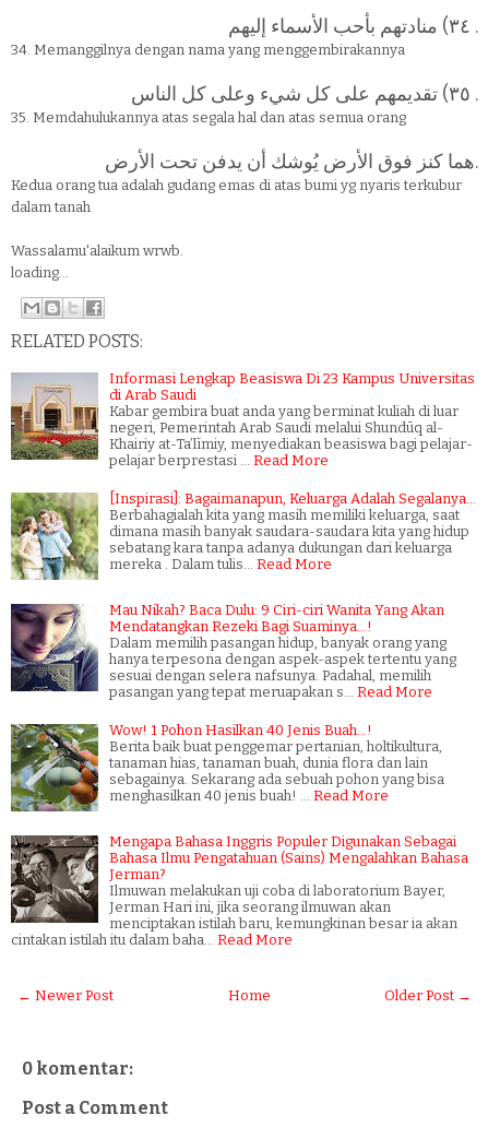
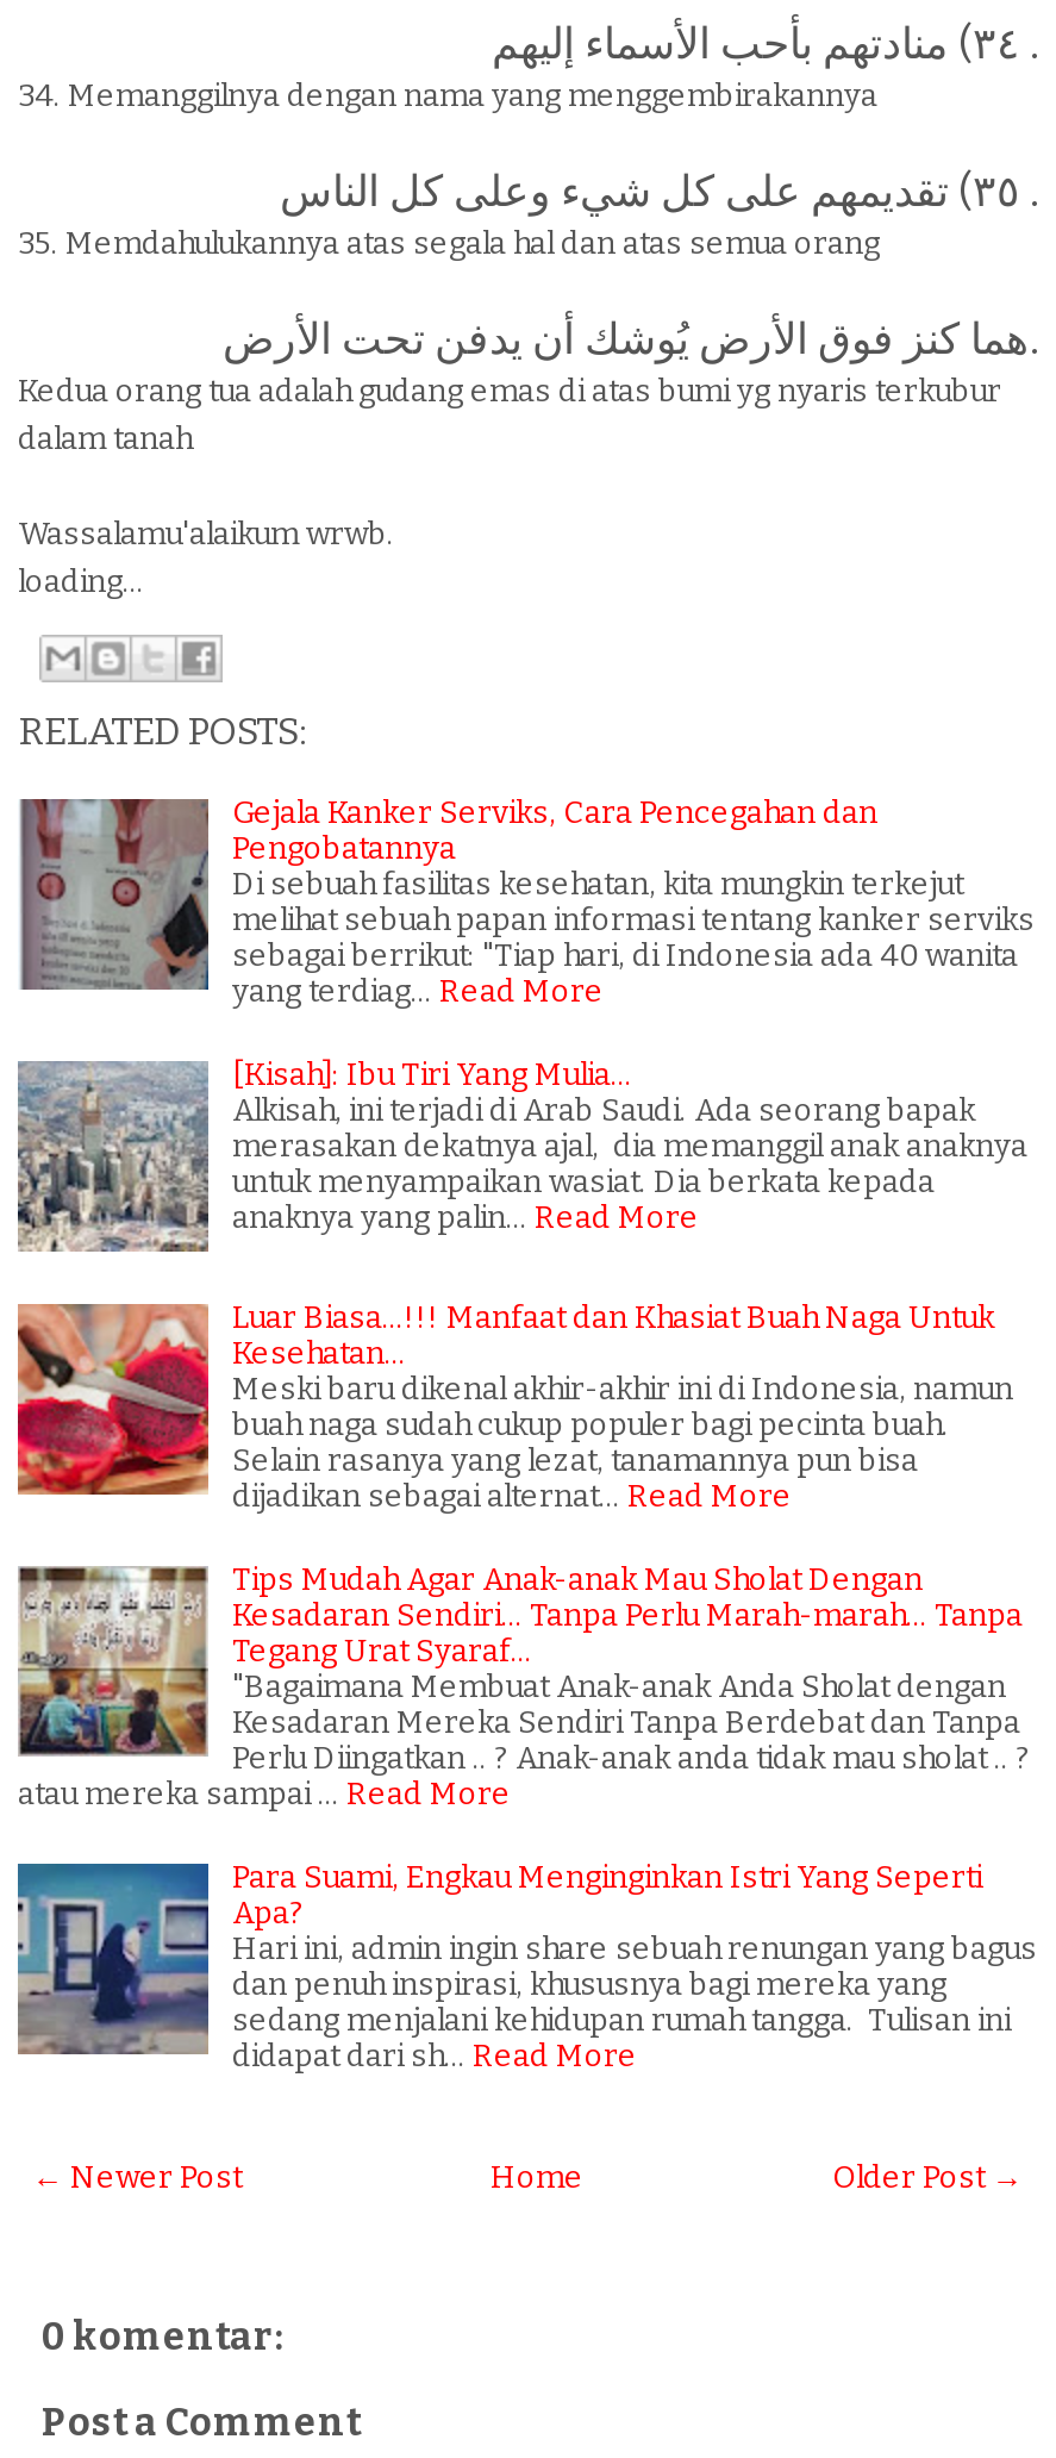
[10,370,475,468] [image] | Informasi Lengkap Beasiswa Di 23 Kampus Universitas | di Arab Saudi | Kabar gembira buat anda yang berminat kuliah di luar | negeri, Pemerintah Arab Saudi melalui Shundūq al- | Khairiy at-Ta’līmiy, menyediakan beasiswa bagi pelajar- | pelajar berprestasi … Read More -> [20,793,1035,1007] [image] | Gejala Kanker Serviks, Cara Pencegahan dan | Pengobatannya | Di sebuah fasilitas kesehatan, kita mungkin terkejut | melihat sebuah papan informasi tentang kanker serviks | sebagai berrikut: "Tiap hari, di Indonesia ada 40 wanita | yang terdiag… Read More
[10,490,476,580] [image] | [Inspirasi]: Bagaimanapun, Keluarga Adalah Segalanya... | Berbahagialah kita yang masih memiliki keluarga, saat | dimana masih banyak saudara-saudara kita yang hidup | sebatang kara tanpa adanya dukungan dari keluarga | mereka . Dalam tulis… Read More -> [15,1055,1027,1252] [image] | [Kisah]: Ibu Tiri Yang Mulia... | Alkisah, ini terjadi di Arab Saudi. Ada seorang bapak | merasakan dekatnya ajal, dia memanggil anak anaknya | untuk menyampaikan wasiat. Dia berkata kepada | anaknya yang palin… Read More
[10,601,456,699] [image] | Mau Nikah? Baca Dulu: 9 Ciri-ciri Wanita Yang Akan | Mendatangkan Rezeki Bagi Suaminya...! | Dalam memilih pasangan hidup, banyak orang yang | hanya terpesona dengan aspek-aspek tertentu yang | sesuai dengan selera nafsunya. Padahal, memilih | pasangan yang tepat meruapakan s… Read More -> [15,1298,1013,1512] [image] | Luar Biasa...!!! Manfaat dan Khasiat Buah Naga Untuk | Kesehatan... | Meski baru dikenal akhir-akhir ini di Indonesia, namun | buah naga sudah cukup populer bagi pecinta buah. | Selain rasanya yang lezat, tanamannya pun bisa | dijadikan sebagai alternat… Read More
[10,721,444,803] [image] | Wow! 1 Pohon Hasilkan 40 Jenis Buah...! | Berita baik buat penggemar pertanian, holtikultura, | tanaman hias, tanaman buah, dunia flora dan lain | sebagainya. Sekarang ada sebuah pohon yang bisa | menghasilkan 40 jenis buah! … Read More -> [18,1560,1030,1810] [image] | Tips Mudah Agar Anak-anak Mau Sholat Dengan | Kesadaran Sendiri... Tanpa Perlu Marah-marah... Tanpa | Tegang Urat Syaraf... | "Bagaimana Membuat Anak-anak Anda Sholat dengan | Kesadaran Mereka Sendiri Tanpa Berdebat dan Tanpa | Perlu Diingatkan .. ? Anak-anak anda tidak mau sholat .. ? | atau mereka sampai … Read More
[10,833,468,947] [image] | Mengapa Bahasa Inggris Populer Digunakan Sebagai | Bahasa Ilmu Pengatahuan (Sains) Mengalahkan Bahasa | Jerman? | Ilmuwan melakukan uji coba di laboratorium Bayer, | Jerman Hari ini, jika seorang ilmuwan akan | menciptakan istilah baru, kemungkinan besar ia akan | cintakan istilah itu dalam baha… Read More -> [15,1828,1037,2072] [image] | Para Suami, Engkau Menginginkan Istri Yang Seperti | Apa? | Hari ini, admin ingin share sebuah renungan yang bagus | dan penuh inspirasi, khususnya bagi mereka yang | sedang menjalani kehidupan rumah tangga. Tulisan ini | didapat dari sh… Read More

